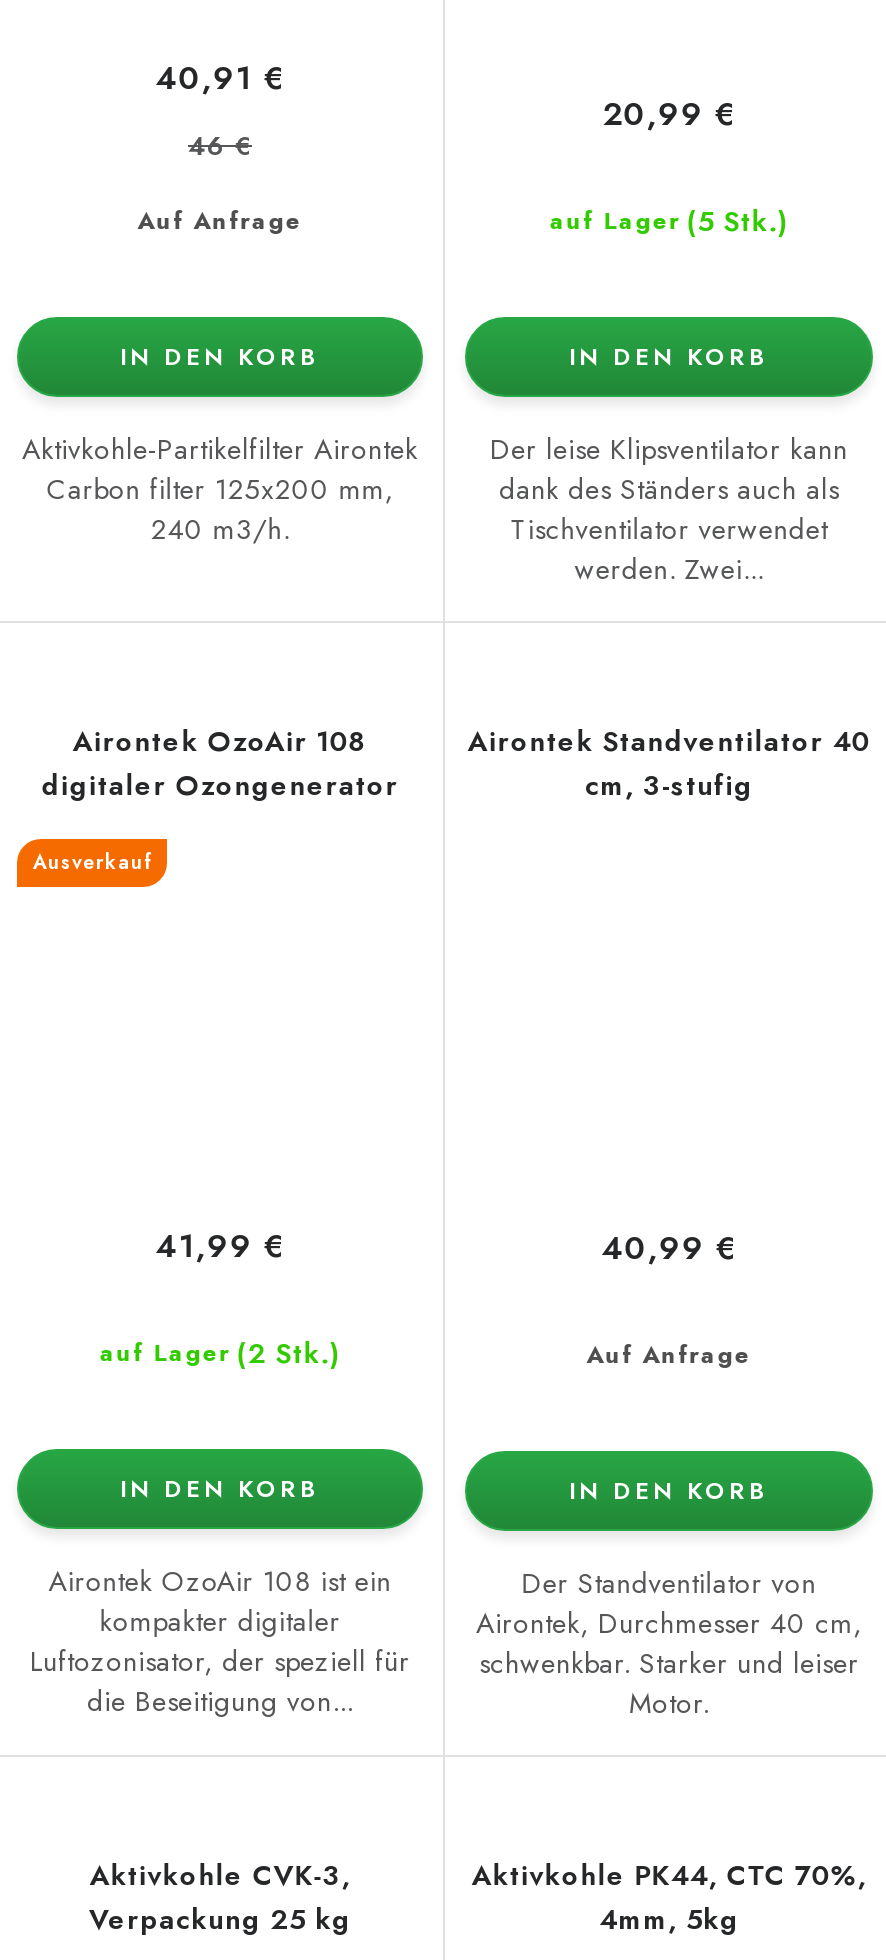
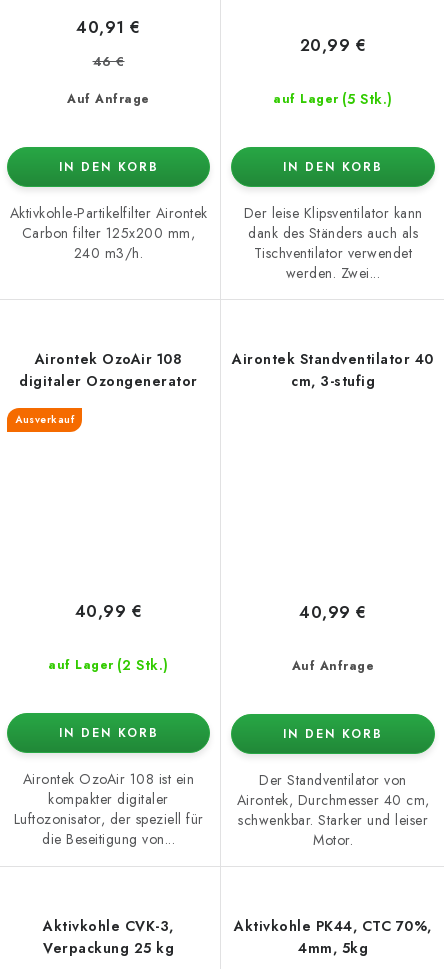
[155,1223,285,1269] 41,99 € -> [75,600,142,623] 40,99 €

